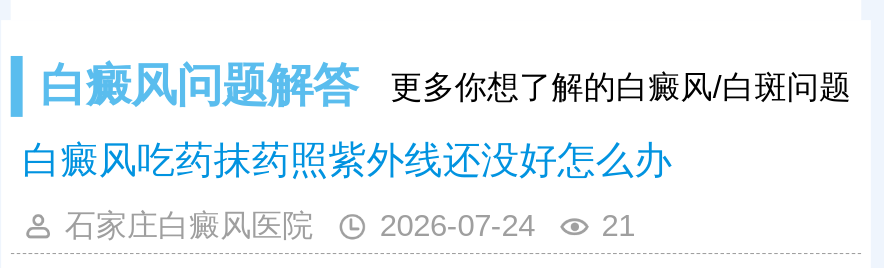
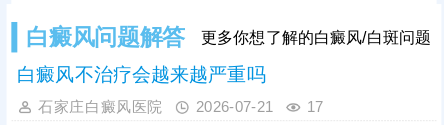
[22,139,672,182] 白癜风吃药抹药照紫外线还没好怎么办 -> [17,63,266,85] 白癜风不治疗会越来越严重吗
[380,209,635,243] 2026-07-24 | 21 -> [196,99,323,115] 2026-07-21 | 17

